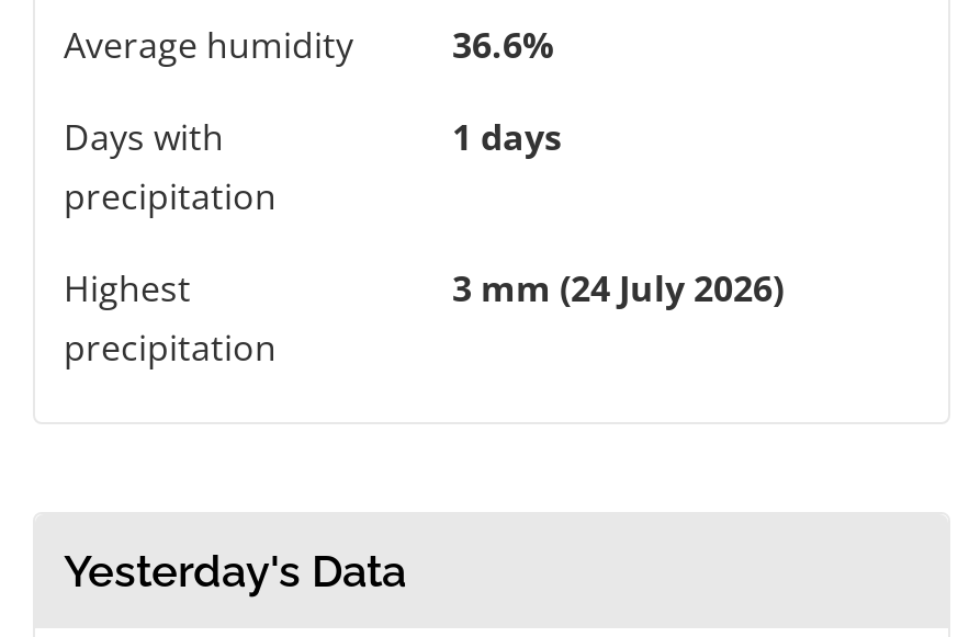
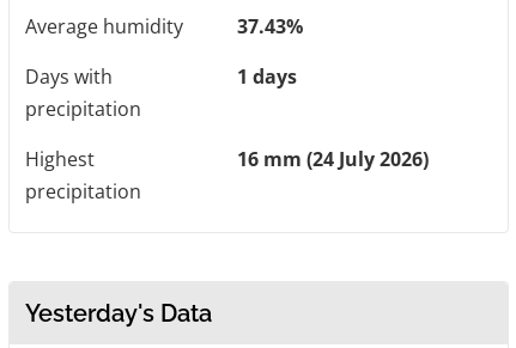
[452,20,553,68] 36.6% -> [237,13,303,39] 37.43%
[452,264,784,312] 3 mm (24 July 2026) -> [237,146,429,172] 16 mm (24 July 2026)

